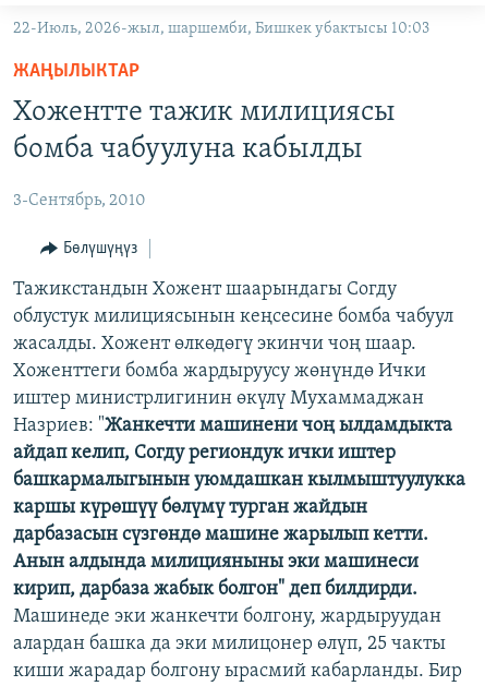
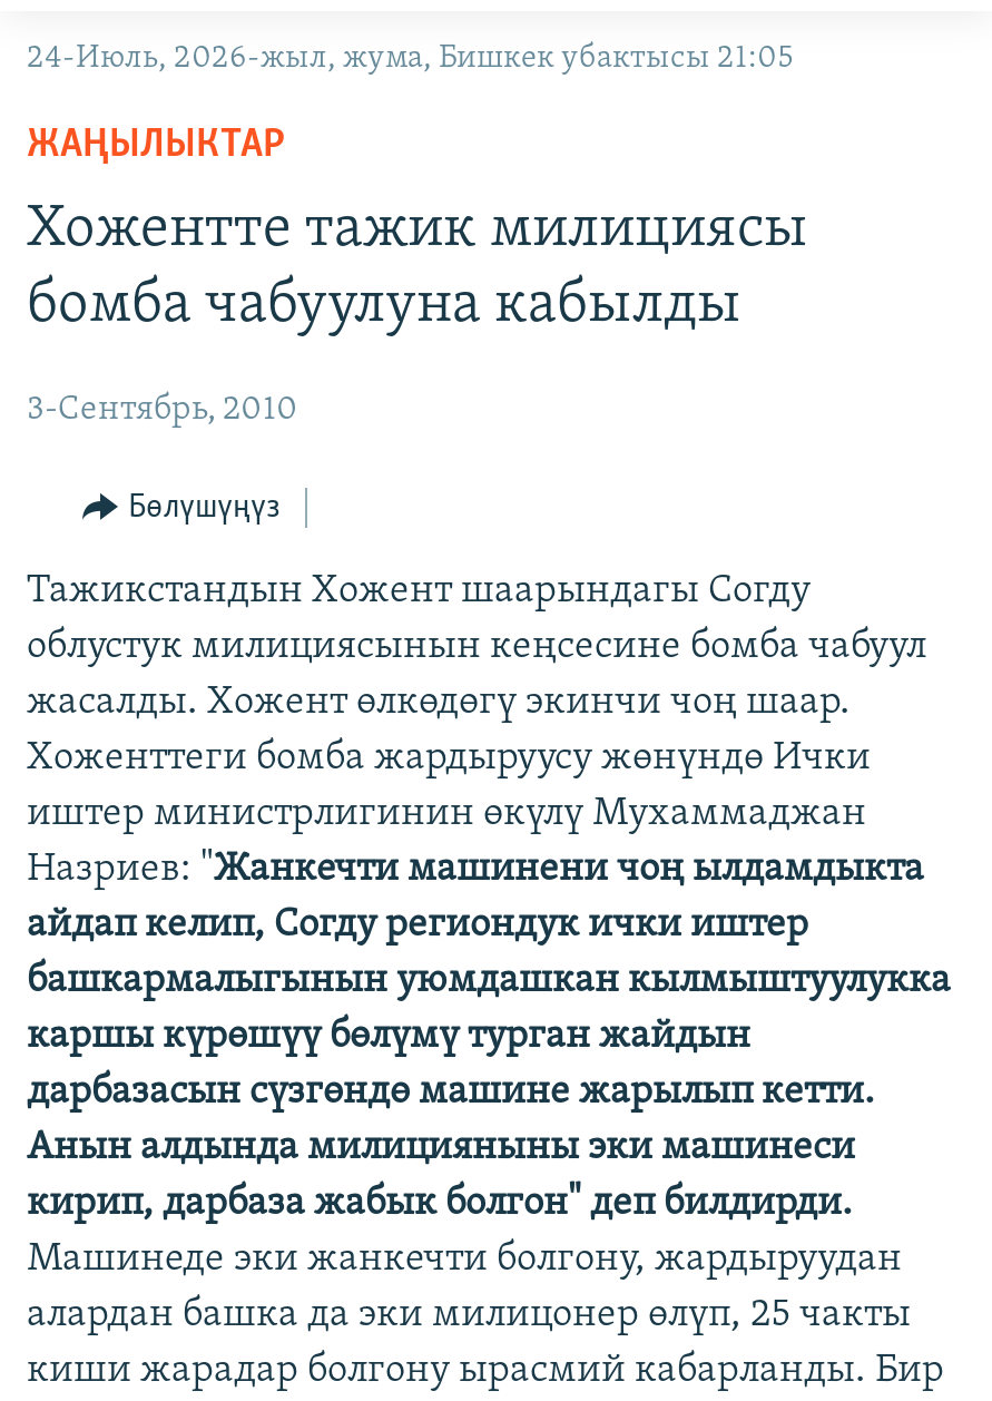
[13,21,429,37] 22-Июль, 2026-жыл, шаршемби, Бишкек убактысы 10:03 -> [27,42,795,76] 24-Июль, 2026-жыл, жума, Бишкек убактысы 21:05

